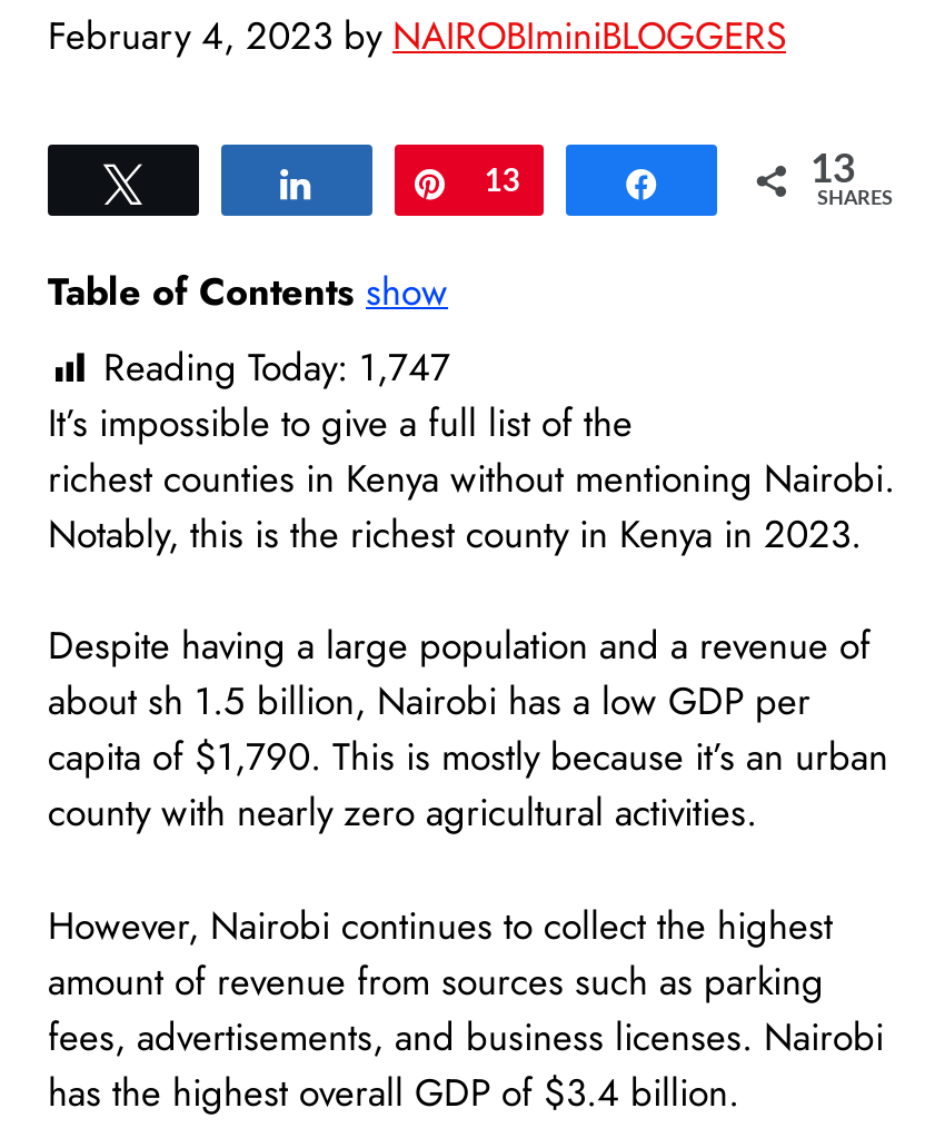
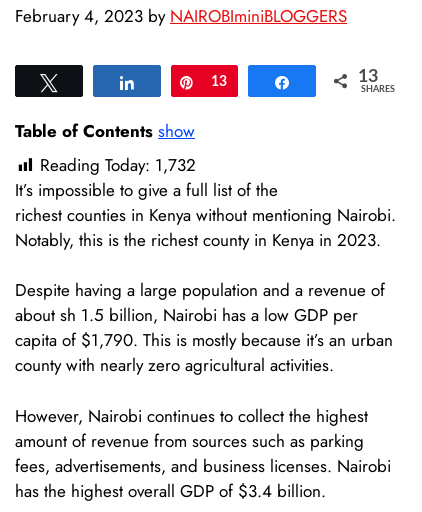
[103,339,450,393] Reading Today: 1,747 -> [40,152,196,176] Reading Today: 1,732

